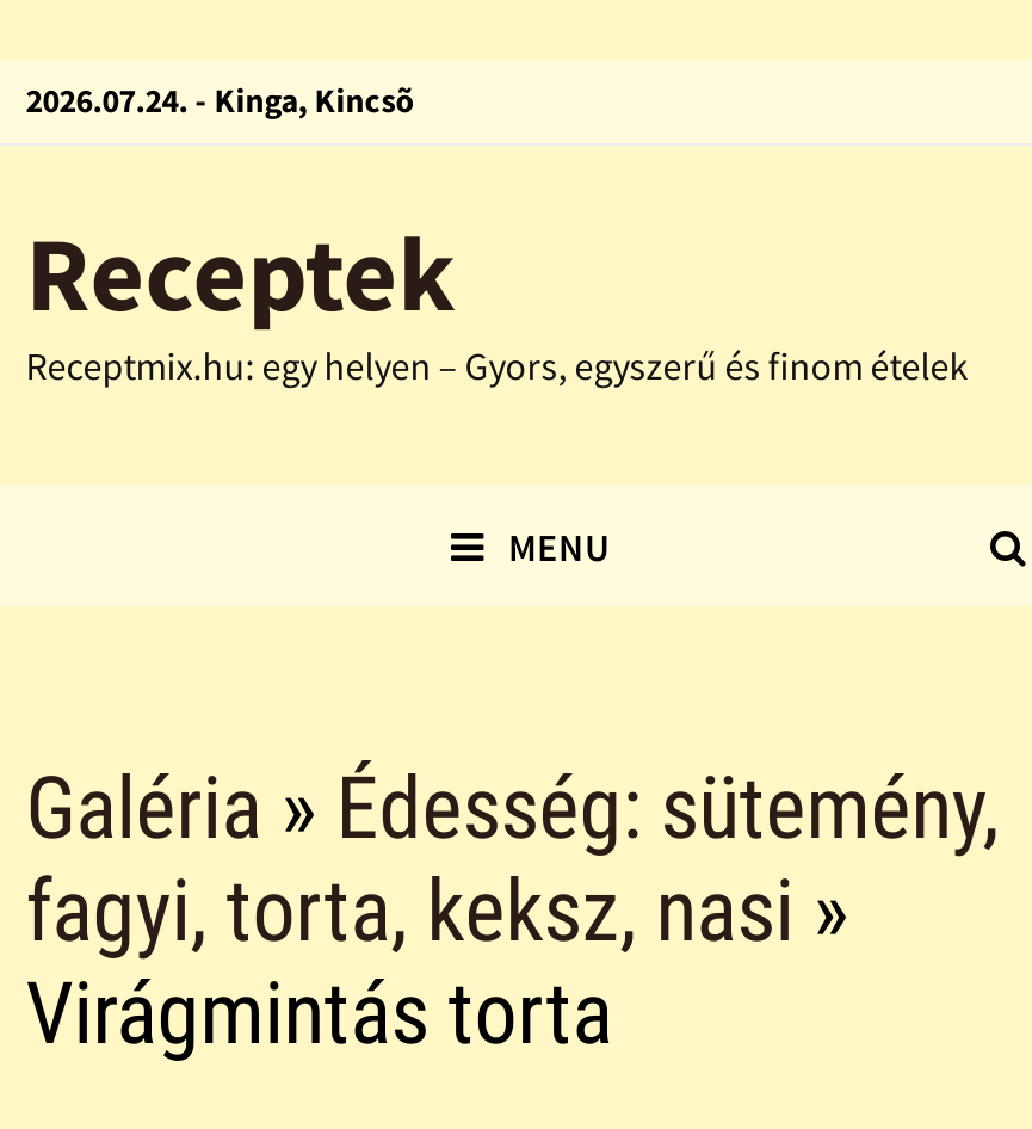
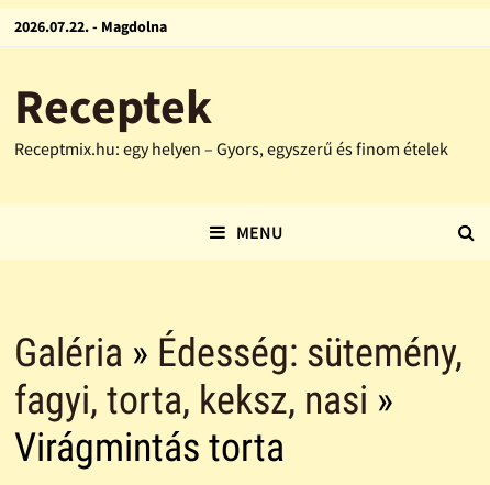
[26,79,415,122] 2026.07.24. - Kinga, Kincsõ -> [14,16,167,36] 2026.07.22. - Magdolna

